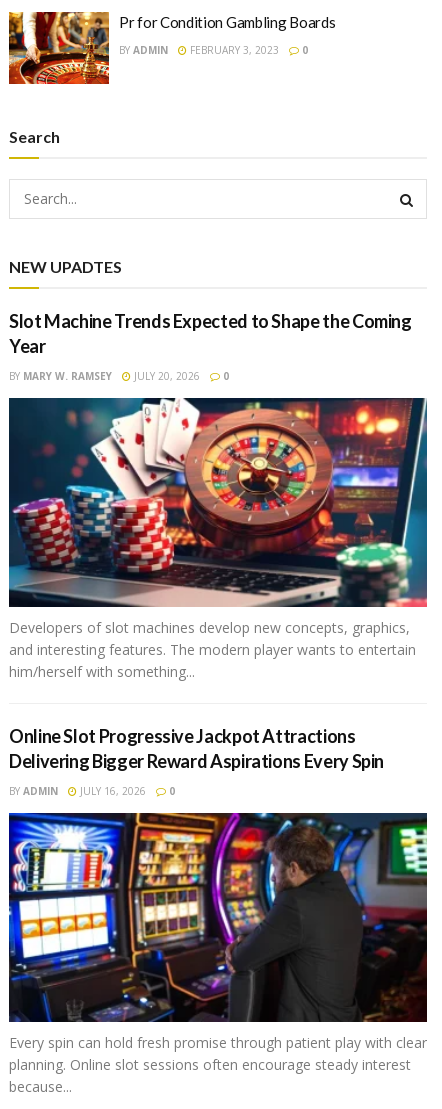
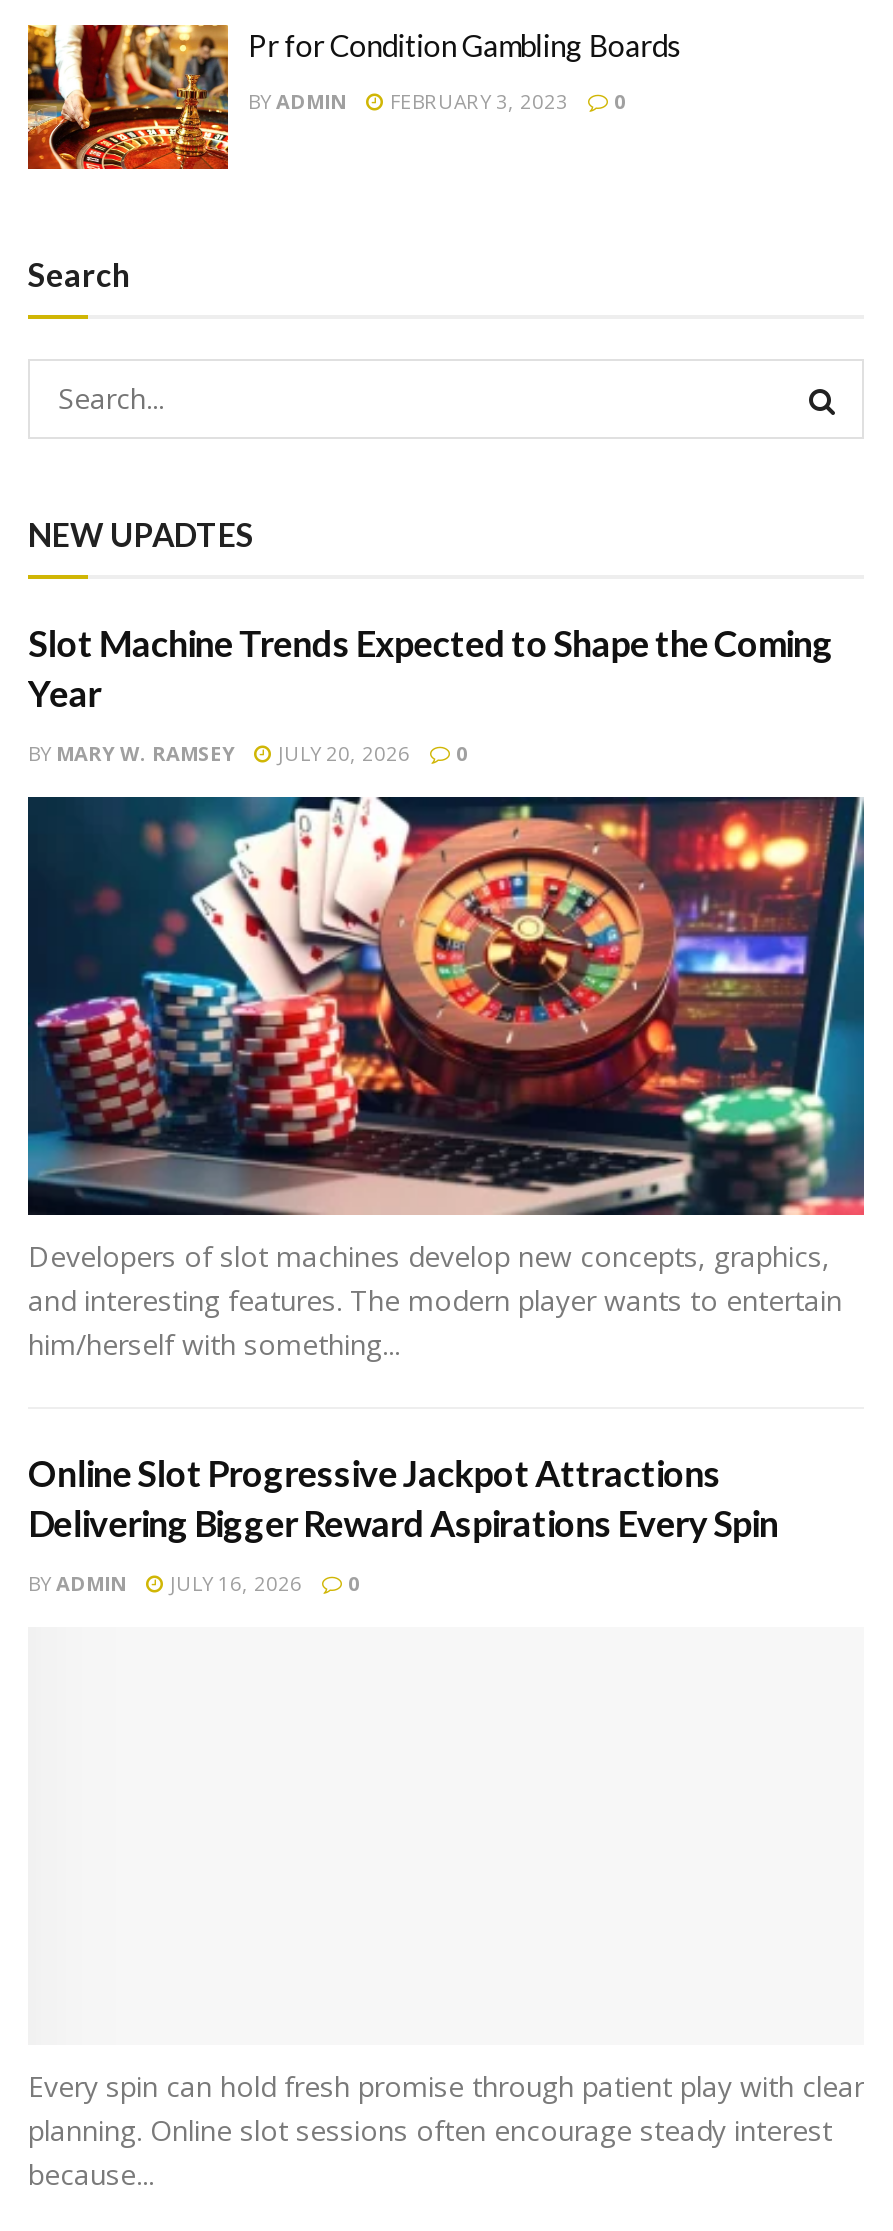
[8,812,428,1023] [image] -> none

